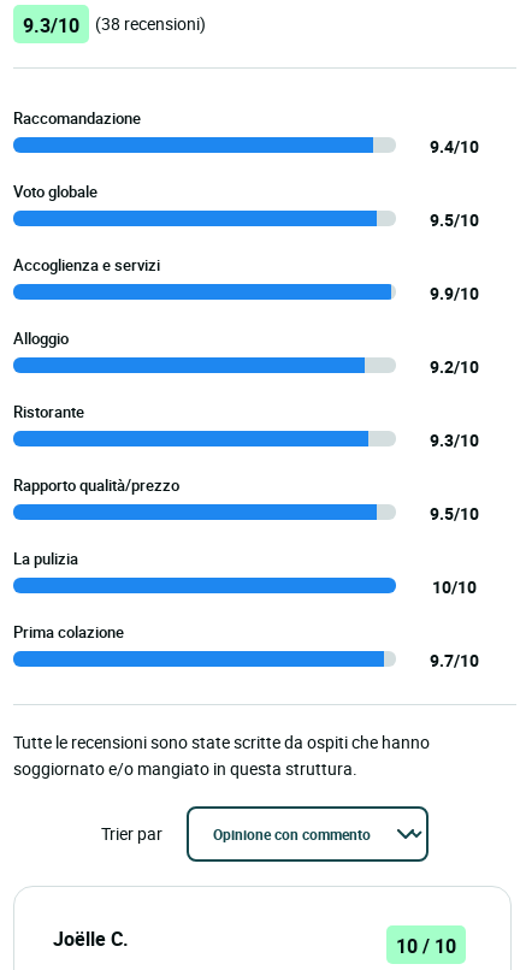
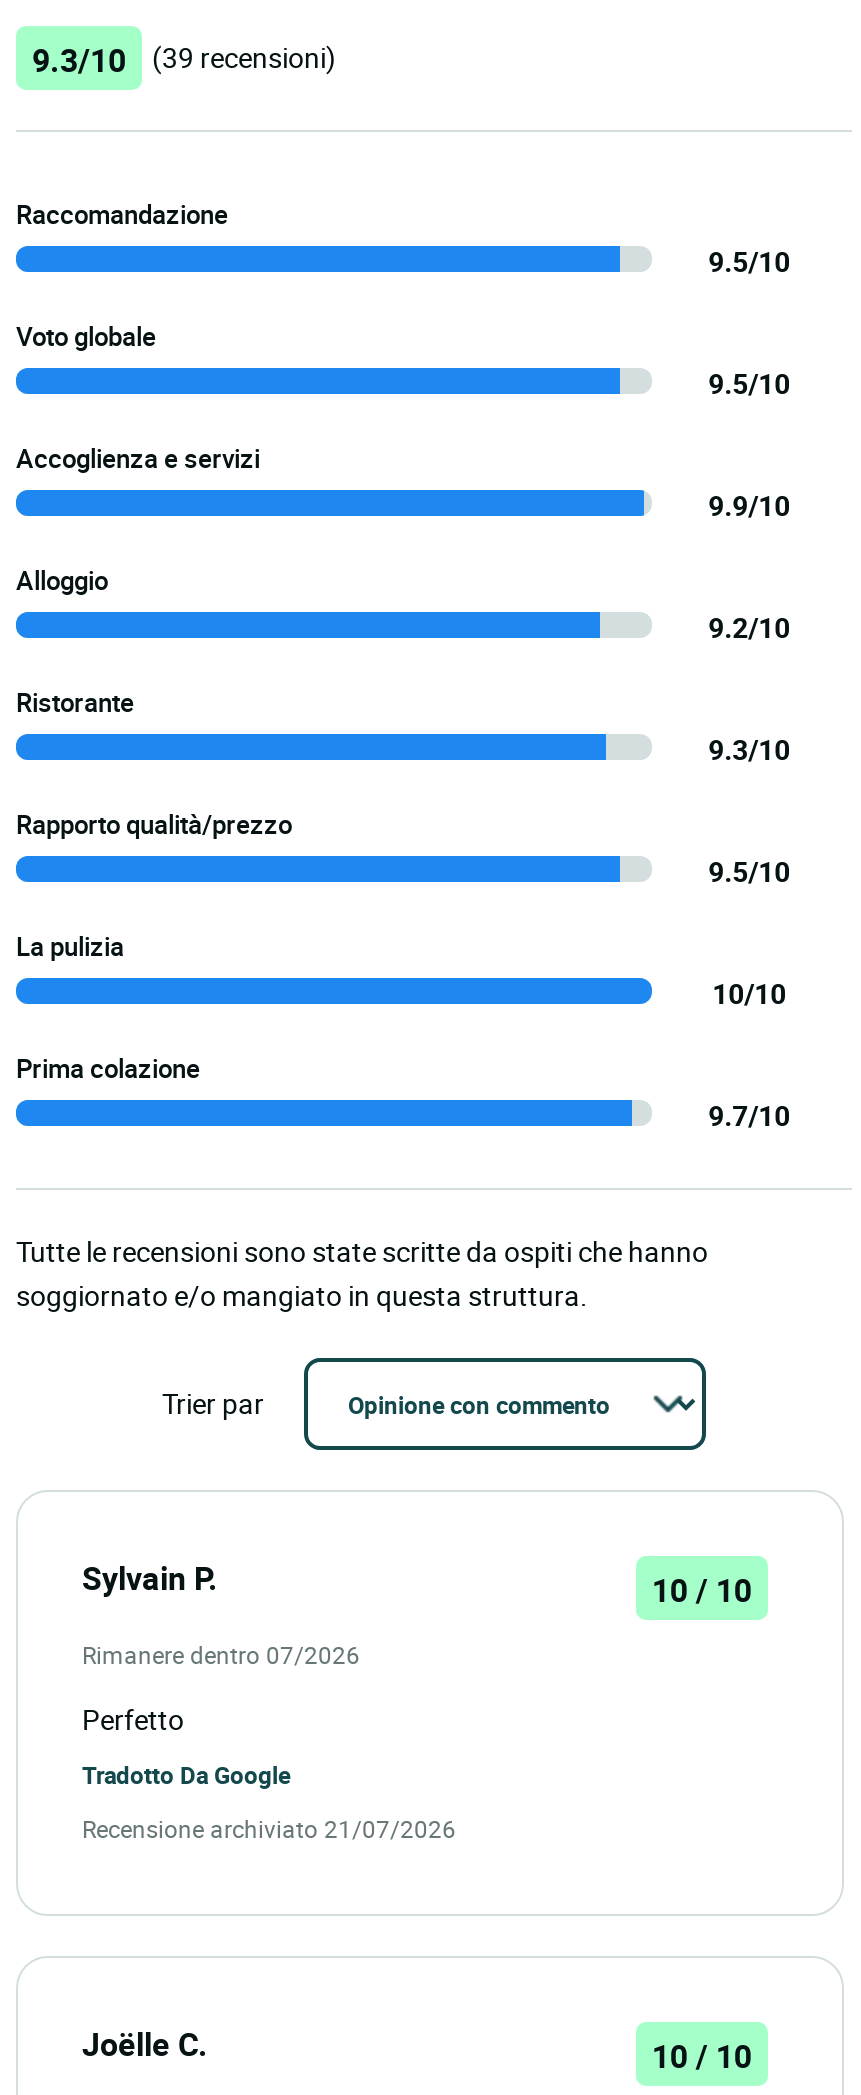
[23,12,206,39] 9.3/10 (38 recensioni) -> [32,38,336,82] 9.3/10 (39 recensioni)
[430,135,479,158] 9.4/10 -> [708,242,790,280] 9.5/10
none -> [82,1556,752,1844] Sylvain P. | 10 / 10 | Rimanere dentro 07/2026 | Perfetto | Tradotto Da Google | Recensione archiviato 21/07/2026

